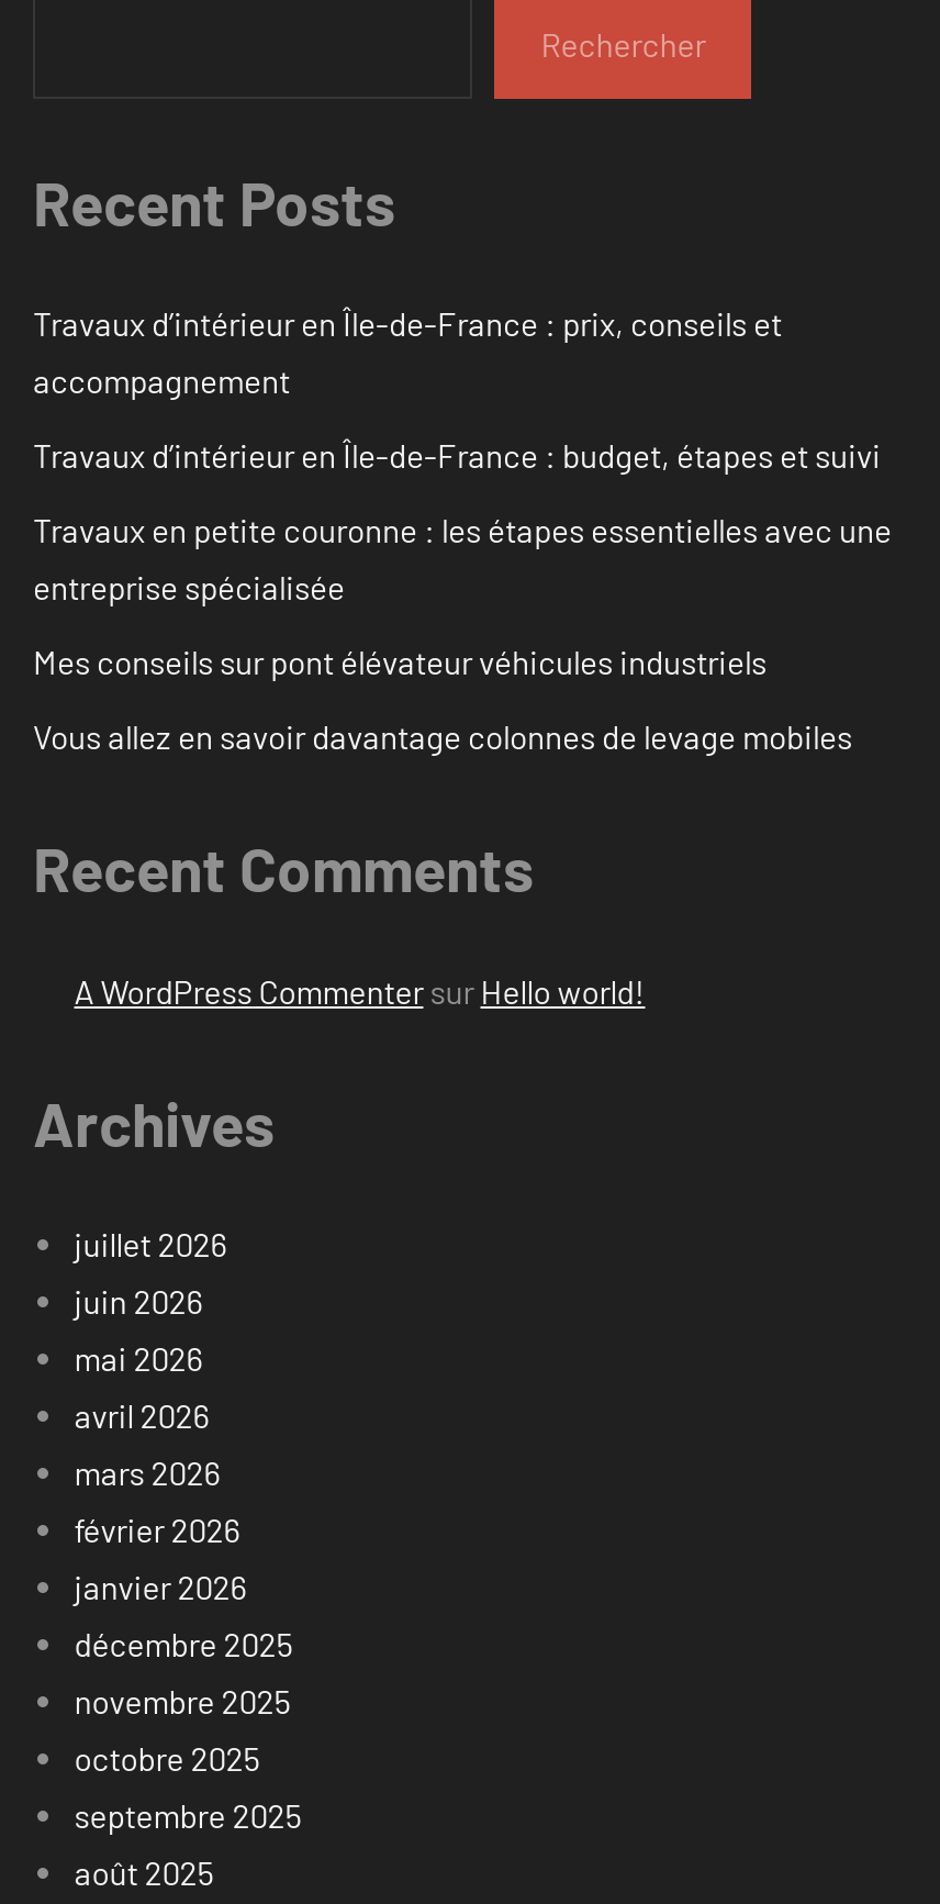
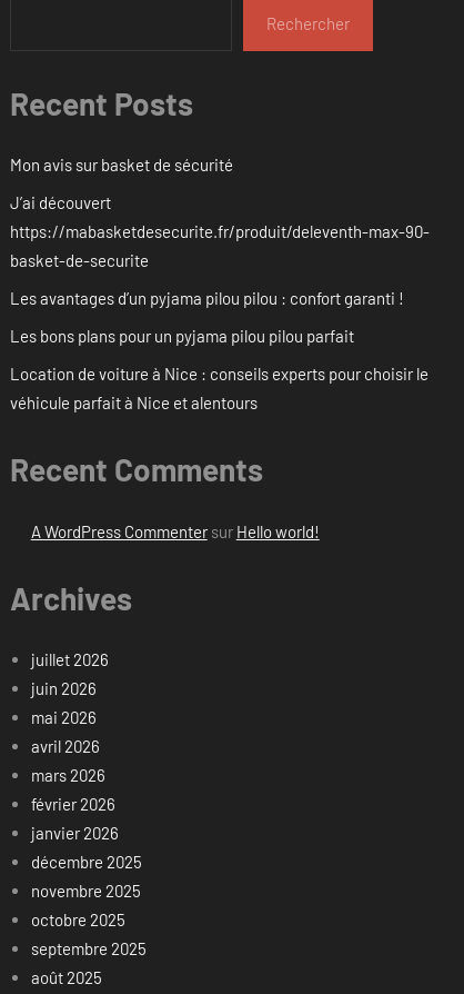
[33,304,782,401] Travaux d’intérieur en Île-de-France : prix, conseils et | accompagnement -> [10,155,233,175] Mon avis sur basket de sécurité
[33,436,881,475] Travaux d’intérieur en Île-de-France : budget, étapes et suivi -> [10,193,430,271] J’ai découvert | https://mabasketdesecurite.fr/produit/deleventh-max-90- | basket-de-securite
[33,510,892,607] Travaux en petite couronne : les étapes essentielles avec une | entreprise spécialisée -> [10,288,404,308] Les avantages d’un pyjama pilou pilou : confort garanti !
[33,642,766,682] Mes conseils sur pont élévateur véhicules industriels -> [10,326,354,346] Les bons plans pour un pyjama pilou pilou parfait
[33,717,852,757] Vous allez en savoir davantage colonnes de levage mobiles -> [10,364,428,413] Location de voiture à Nice : conseils experts pour choisir le | véhicule parfait à Nice et alentours

